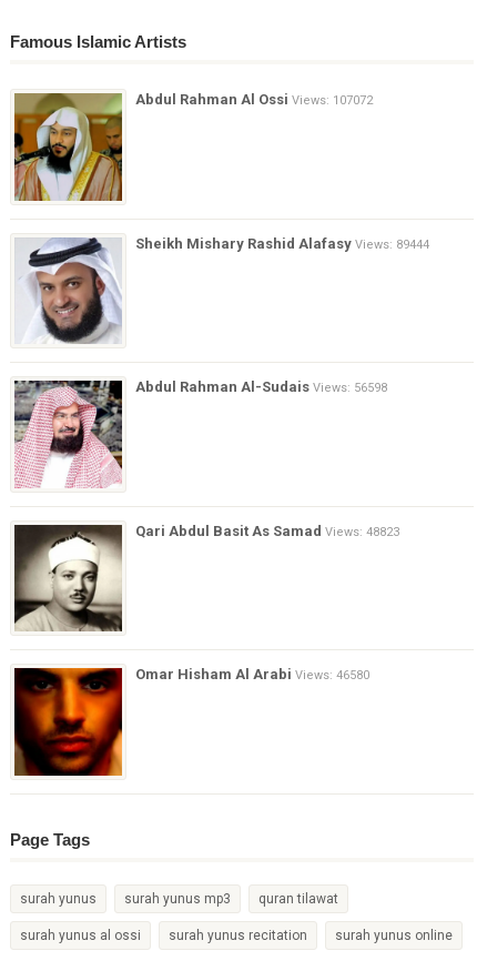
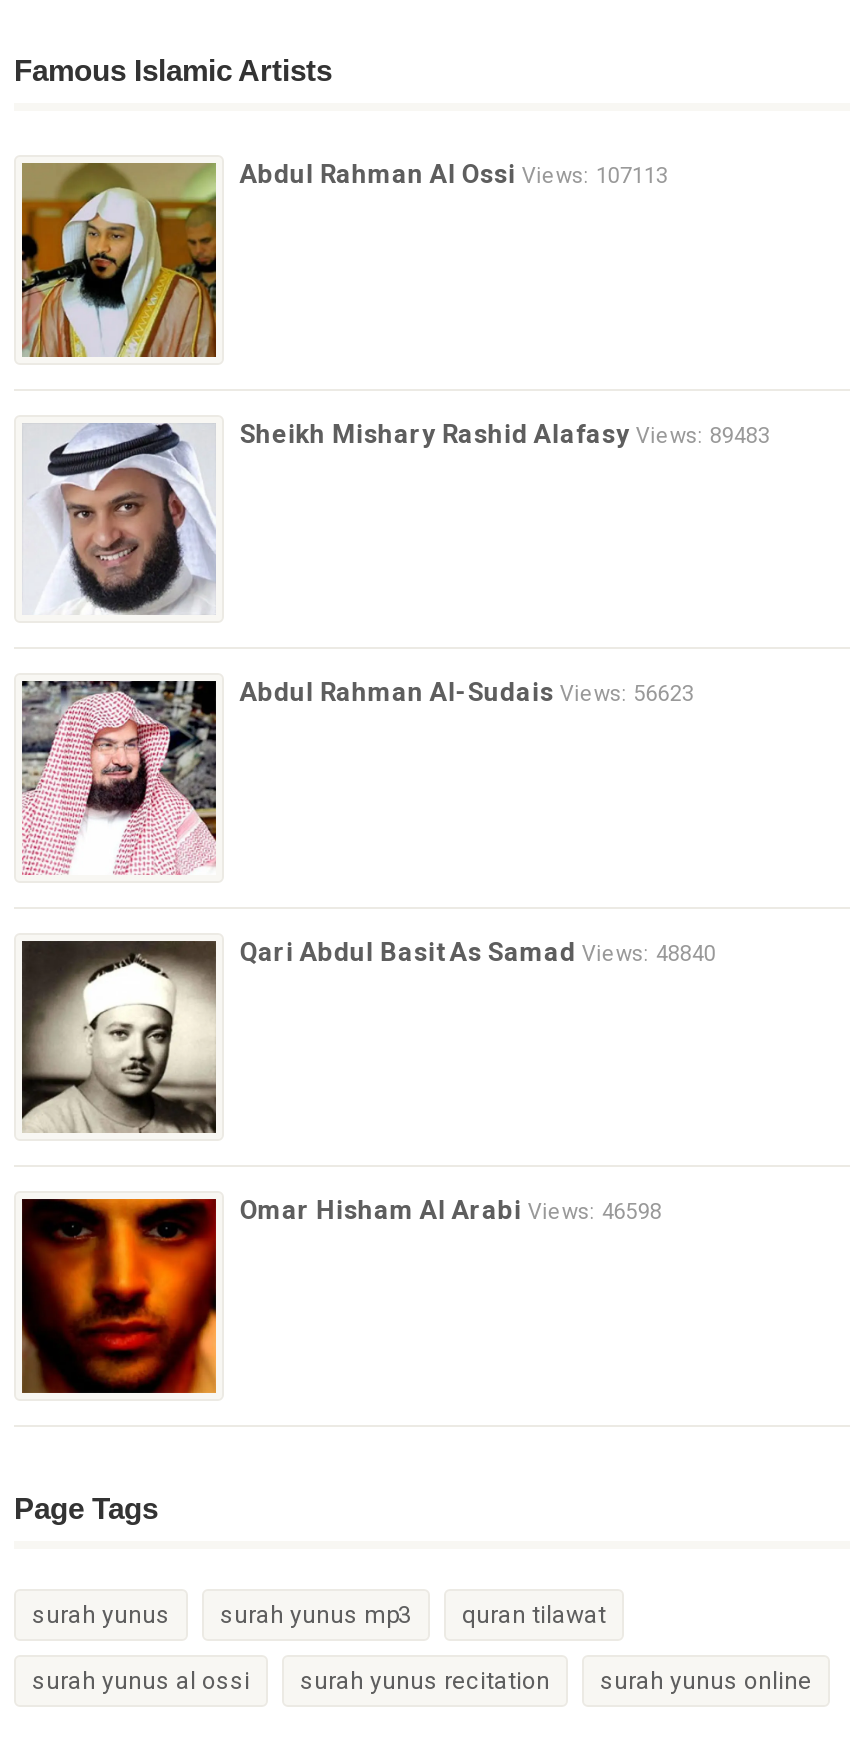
[135,91,373,108] Abdul Rahman Al Ossi Views: 107072 -> [240,159,668,189] Abdul Rahman Al Ossi Views: 107113
[135,235,429,251] Sheikh Mishary Rashid Alafasy Views: 89444 -> [240,418,770,448] Sheikh Mishary Rashid Alafasy Views: 89483
[135,378,387,395] Abdul Rahman Al-Sudais Views: 56598 -> [240,677,694,707] Abdul Rahman Al-Sudais Views: 56623
[135,522,399,539] Qari Abdul Basit As Samad Views: 48823 -> [240,936,716,966] Qari Abdul Basit As Samad Views: 48840
[135,666,369,682] Omar Hisham Al Arabi Views: 46580 -> [240,1195,662,1225] Omar Hisham Al Arabi Views: 46598

